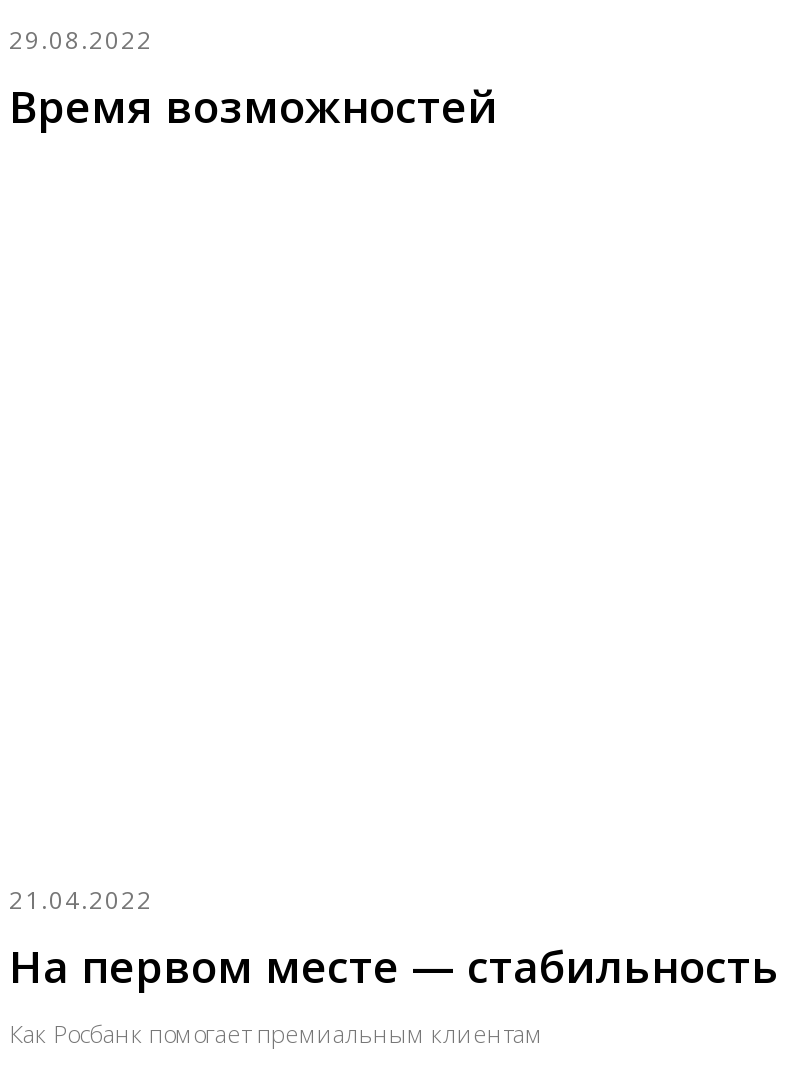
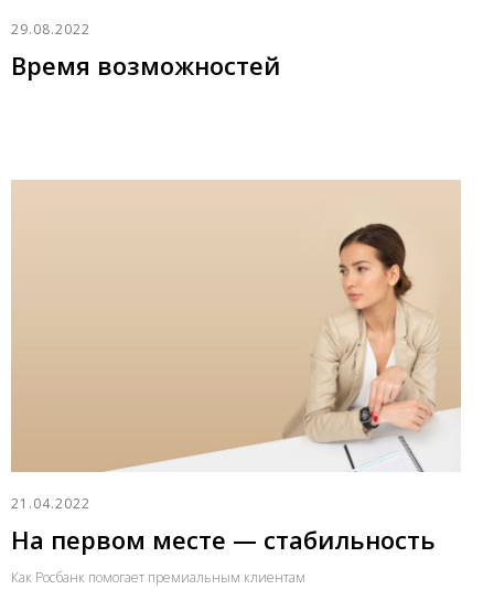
none -> [10,180,462,473] [image]

